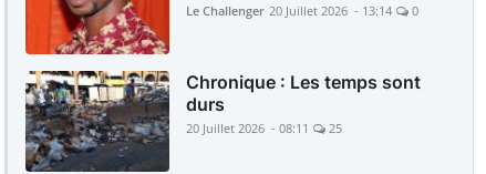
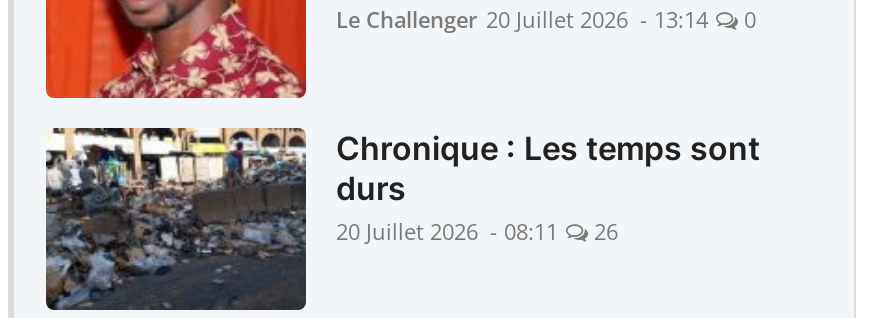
[186,120,342,136] 20 Juillet 2026 - 08:11 25 -> [336,216,618,246] 20 Juillet 2026 - 08:11 26

